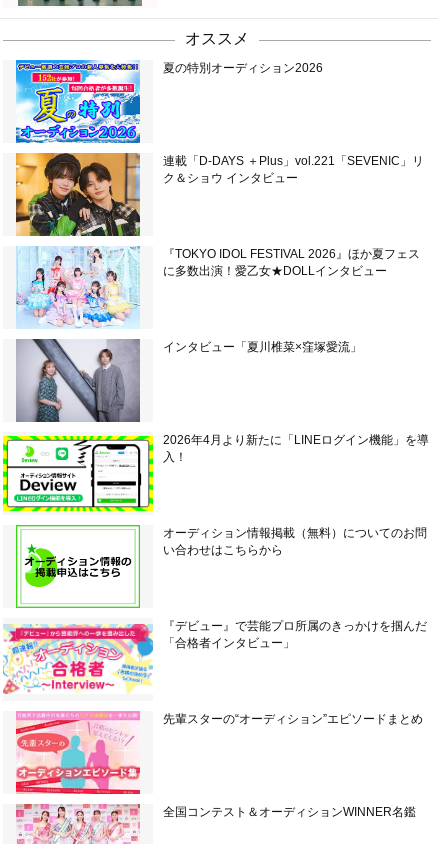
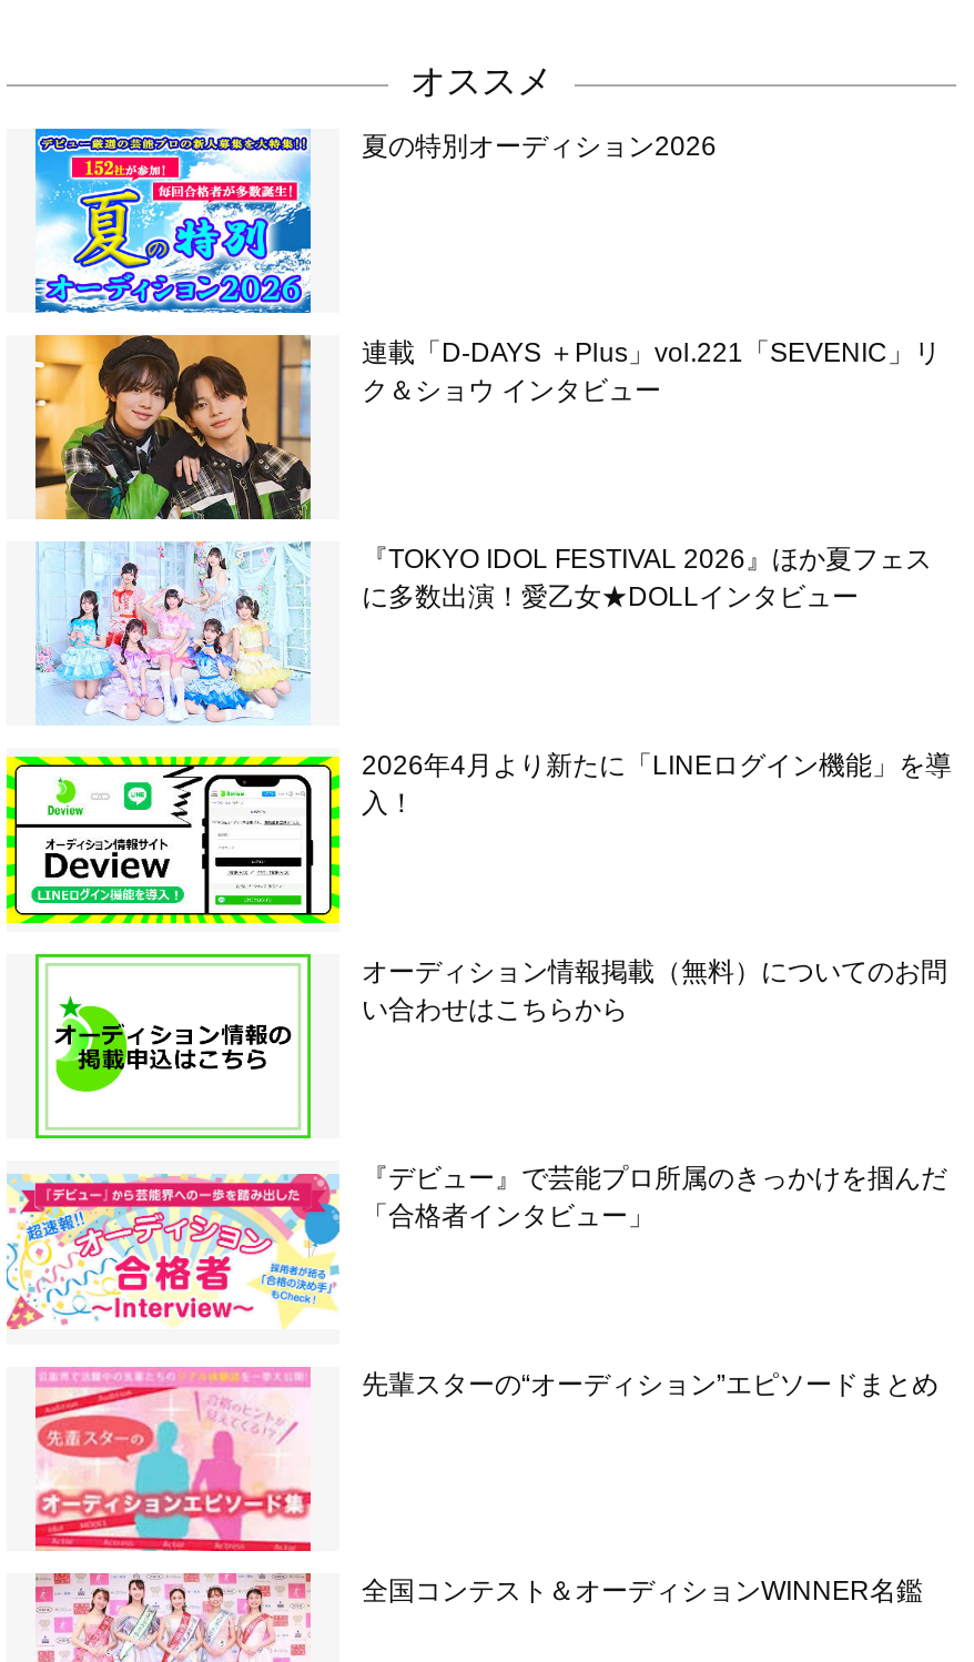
[15,338,362,423] [image] | インタビュー「夏川椎菜×窪塚愛流」 -> none

